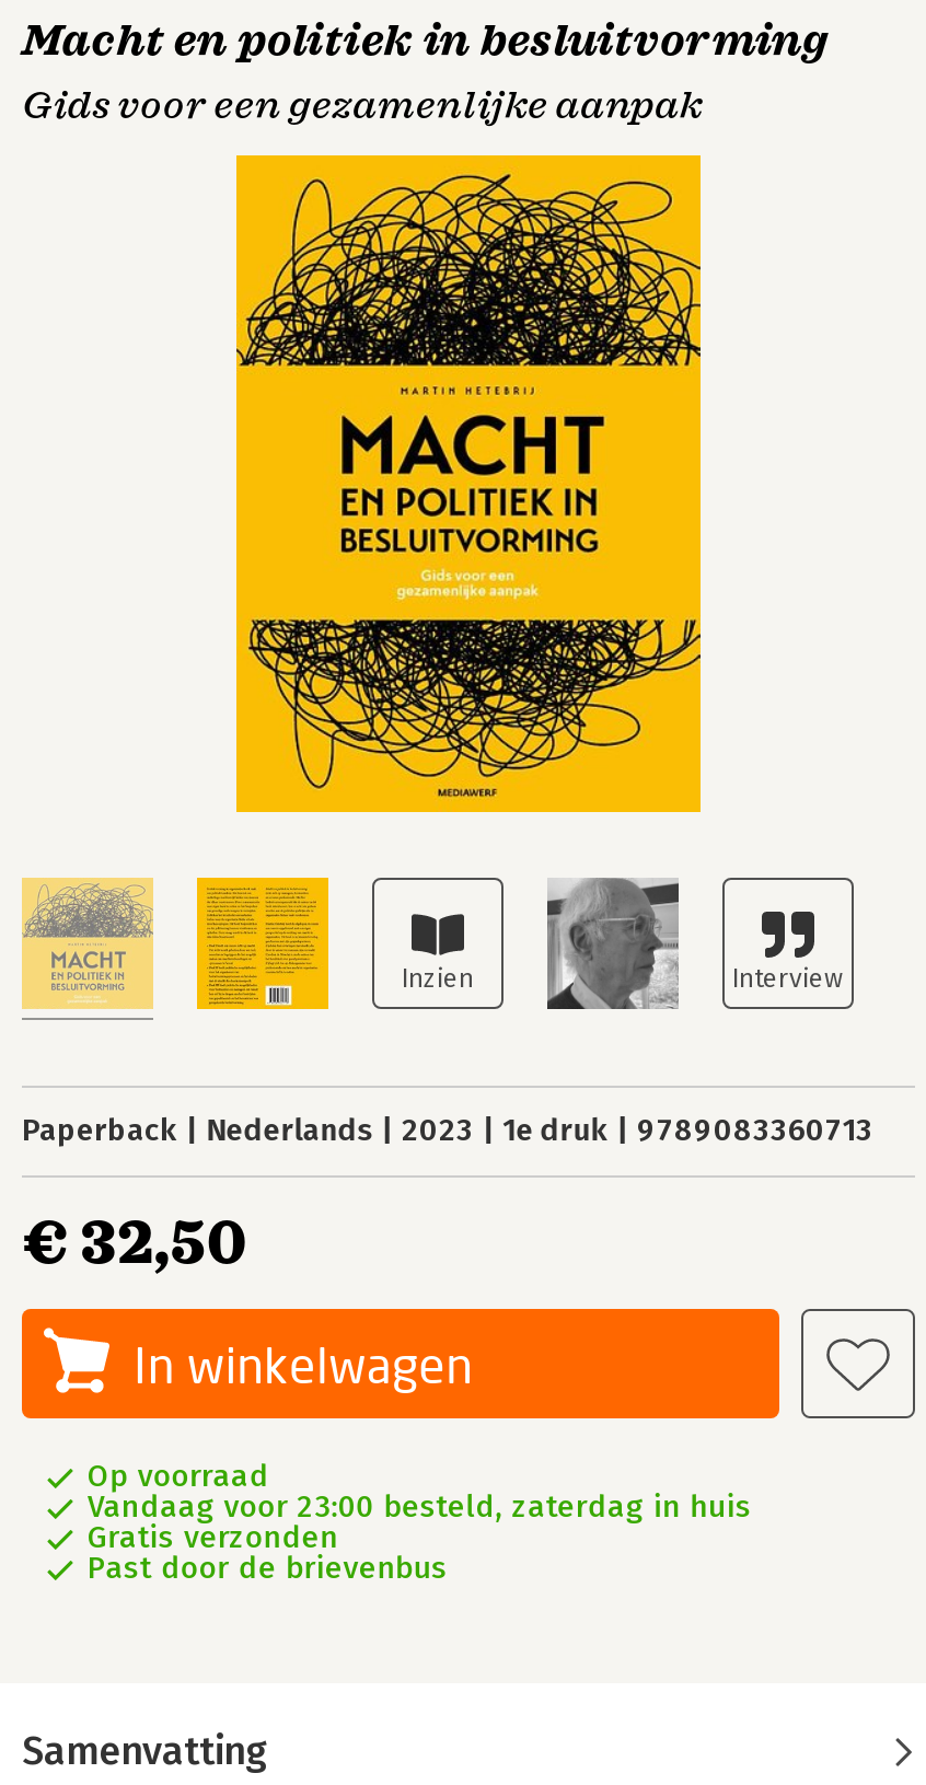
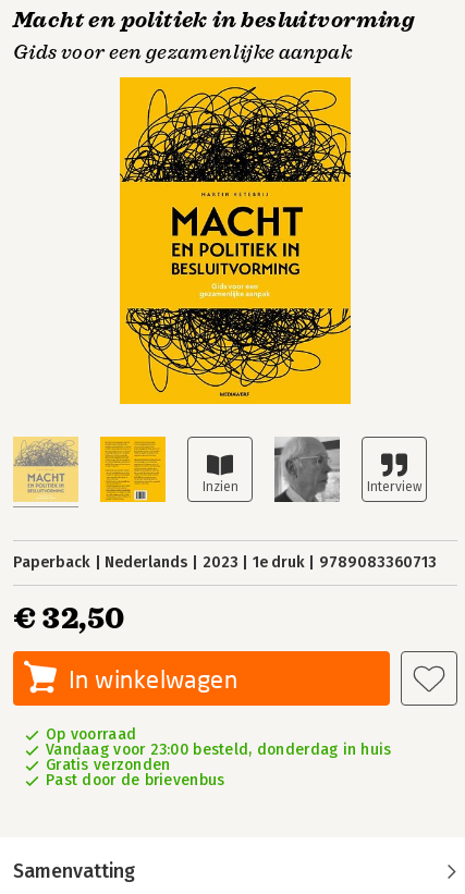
[88,1488,752,1526] Vandaag voor 23:00 besteld, zaterdag in huis -> [46,740,392,759] Vandaag voor 23:00 besteld, donderdag in huis

